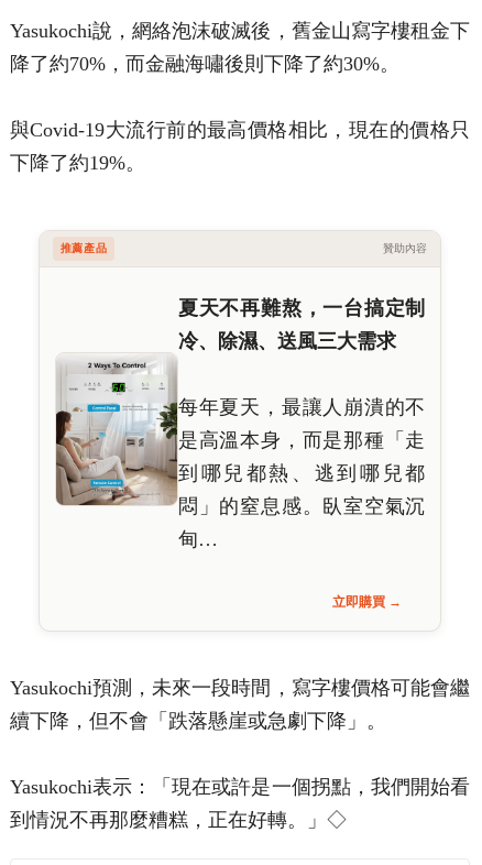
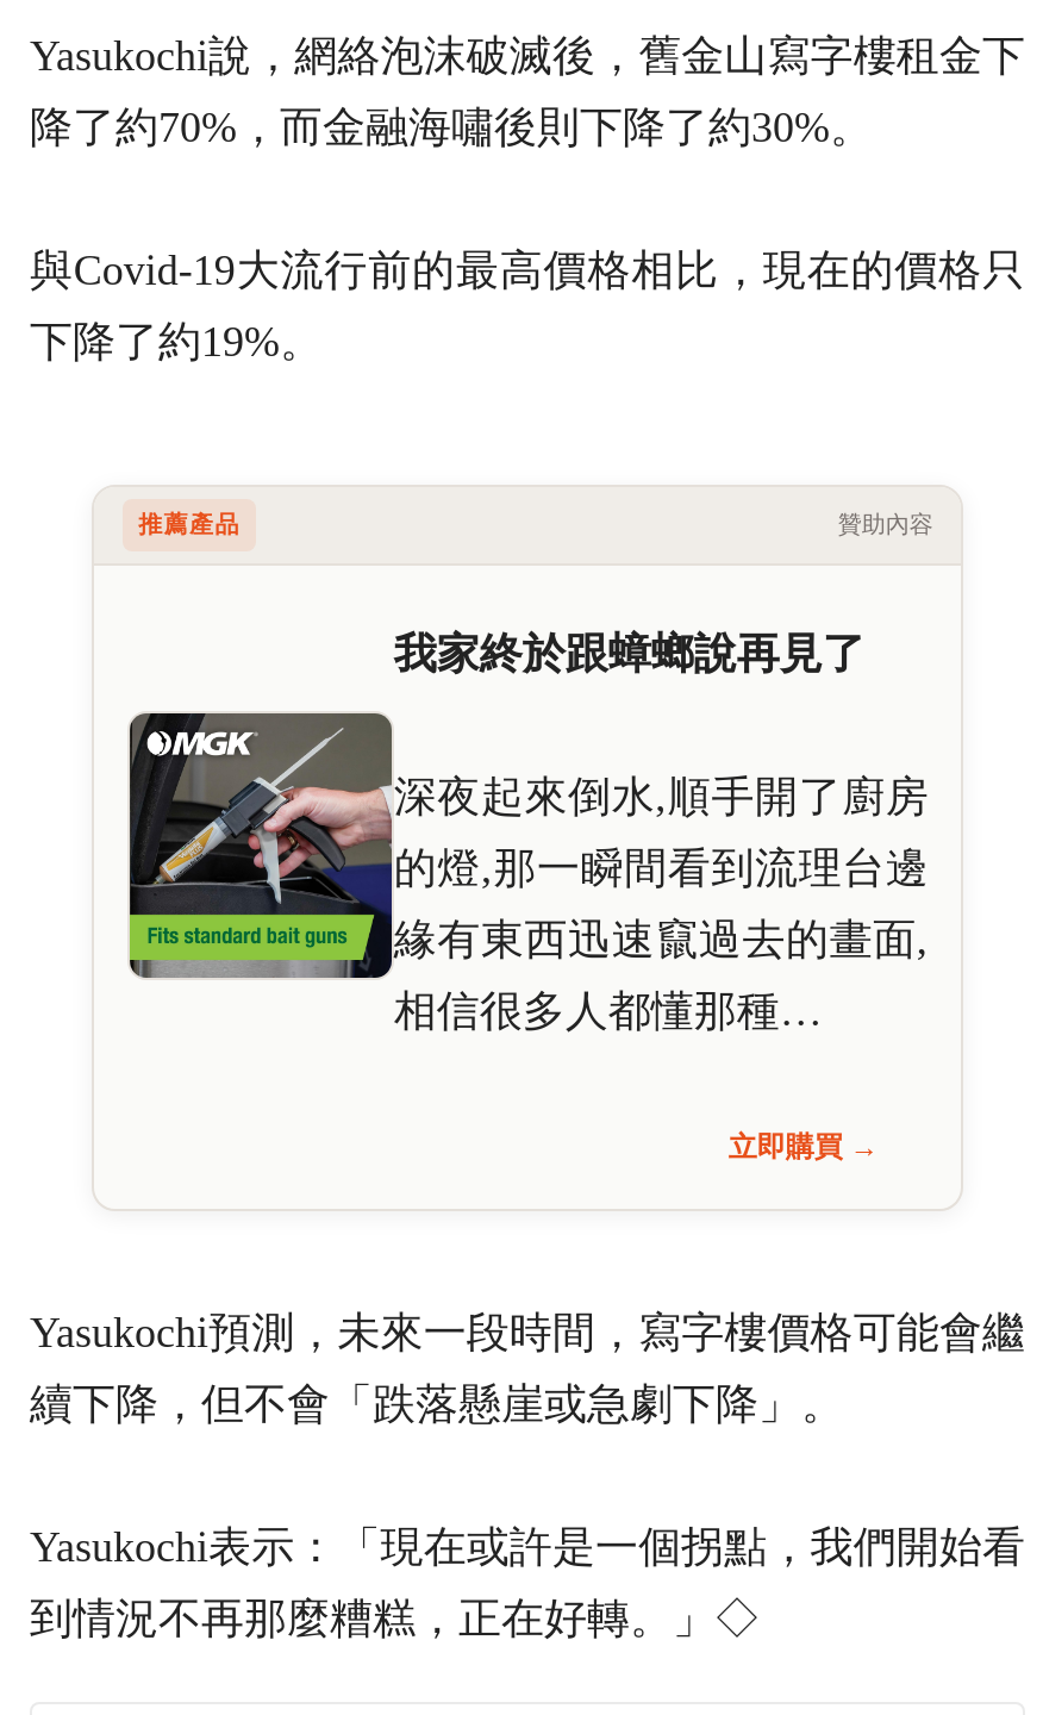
[55,297,425,550] [image] | 夏天不再難熬，一台搞定制 | 冷、除濕、送風三大需求 | 每年夏天，最讓人崩潰的不 | 是高溫本身，而是那種「走 | 到哪兒都熱、逃到哪兒都 | 悶」的窒息感。臥室空氣沉 | 甸… -> [127,631,928,1036] [image] | 我家終於跟蟑螂說再見了 | 深夜起來倒水,順手開了廚房 | 的燈,那一瞬間看到流理台邊 | 緣有東西迅速竄過去的畫面, | 相信很多人都懂那種…

